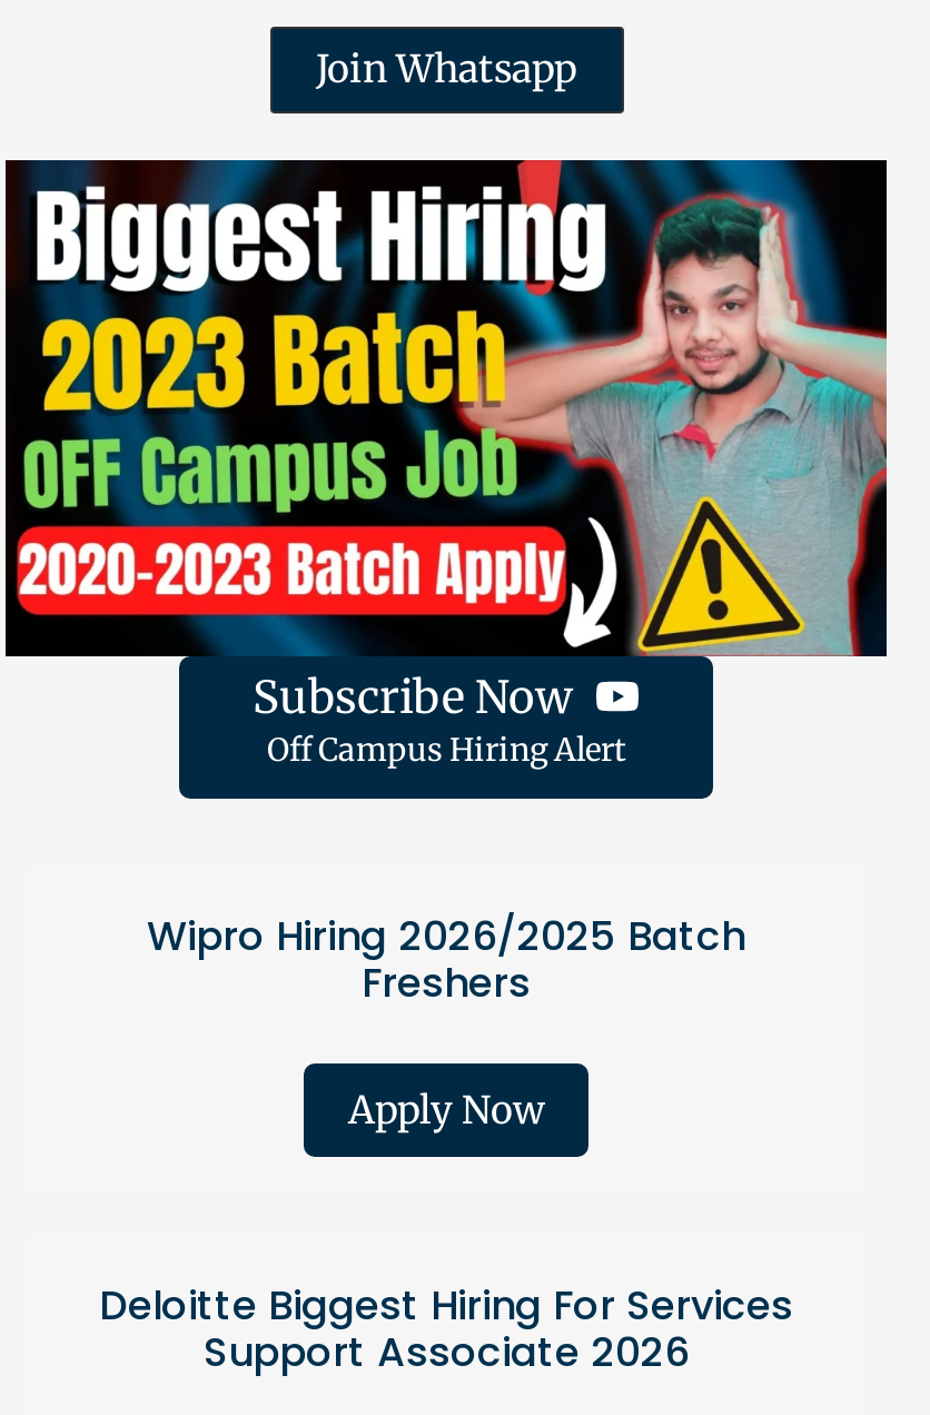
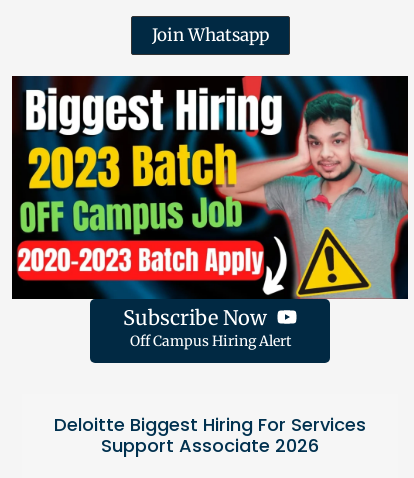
[147,908,745,1135] Wipro Hiring 2026/2025 Batch | Freshers | Apply Now -> none

